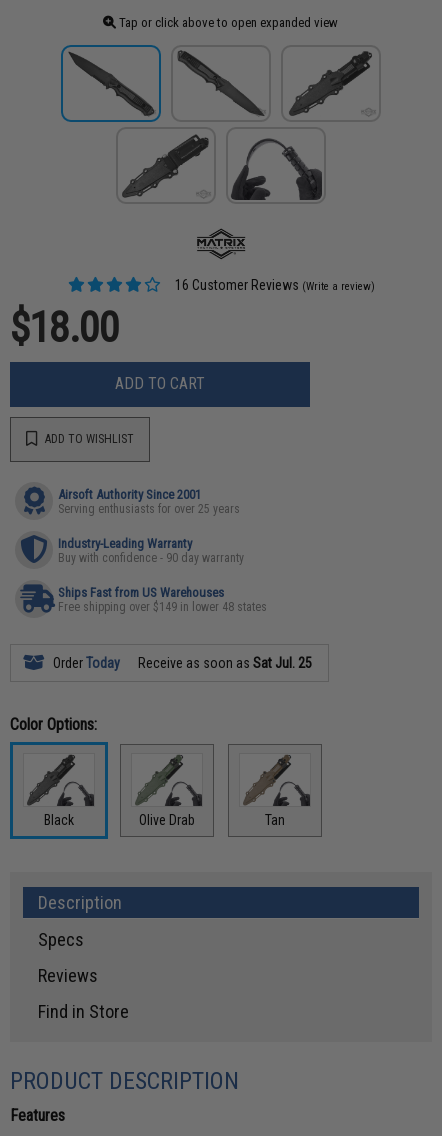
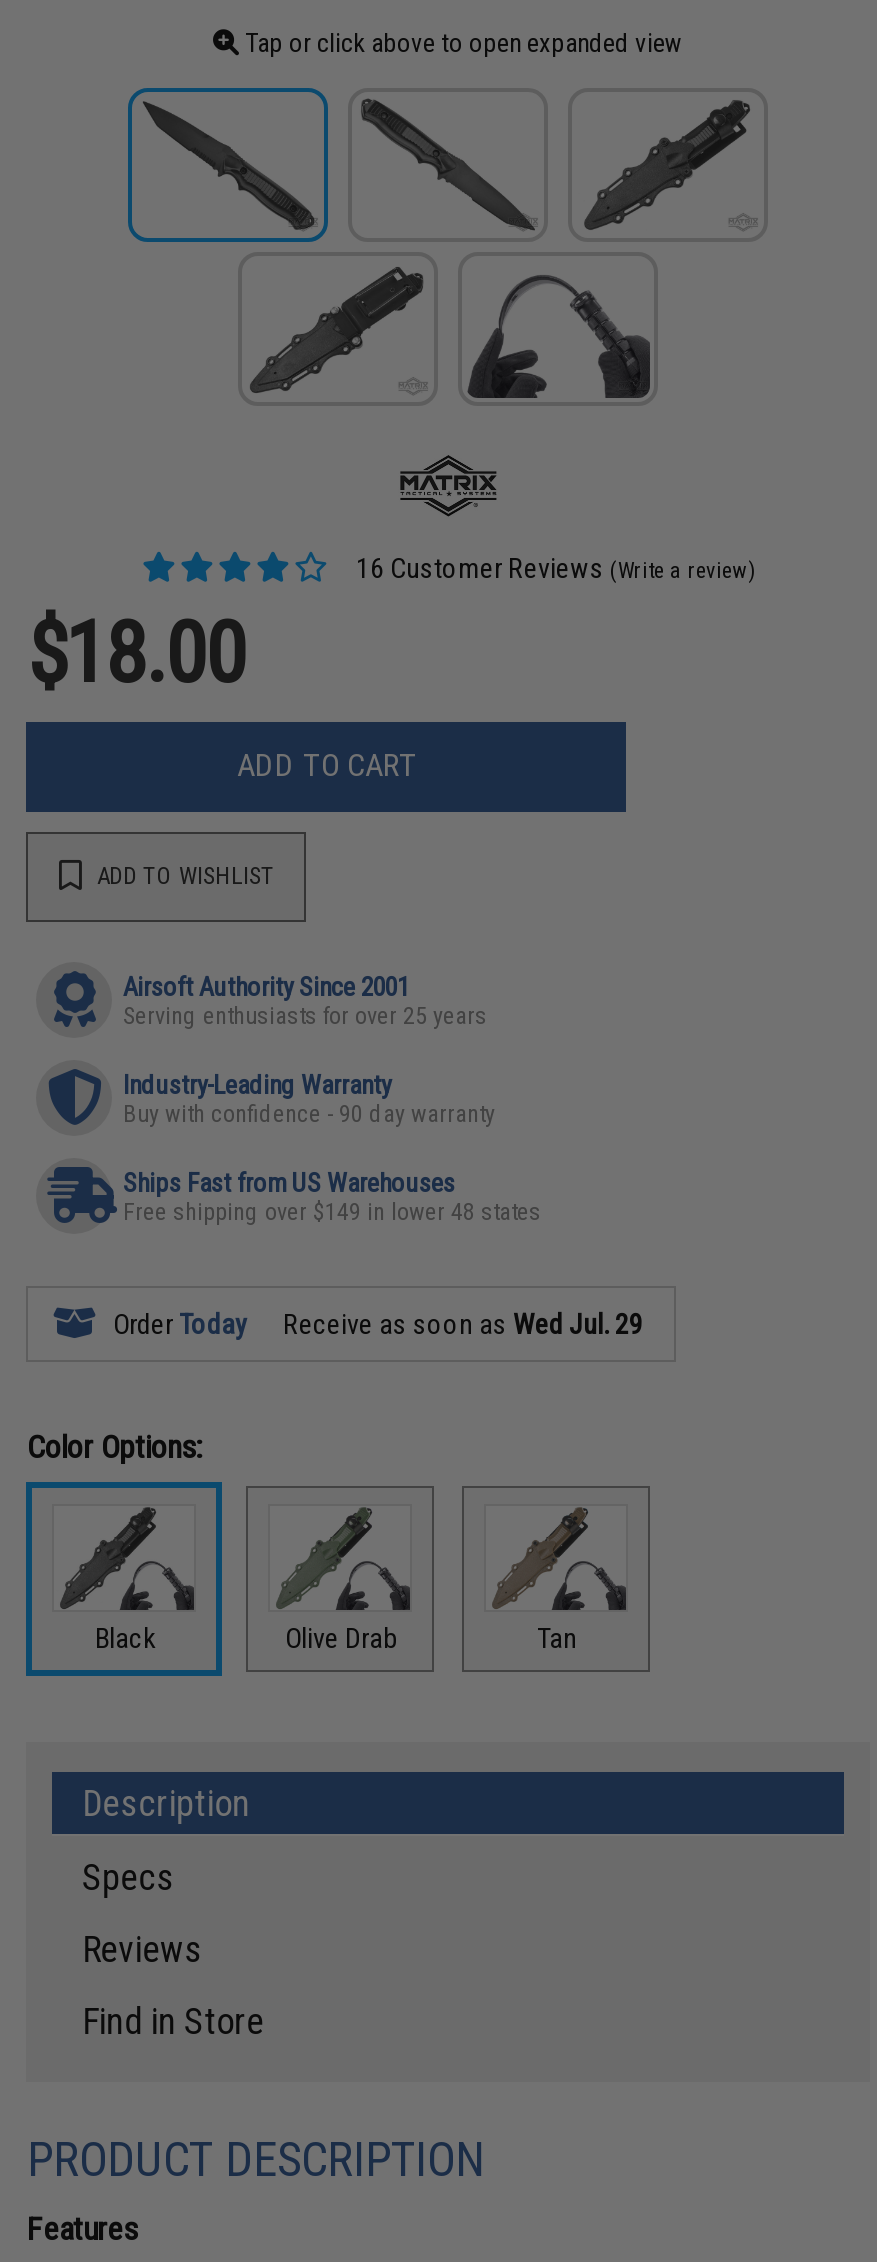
[135,654,312,670] Receive as soon as Sat Jul. 25 -> [277,1307,643,1339] Receive as soon as Wed Jul. 29

